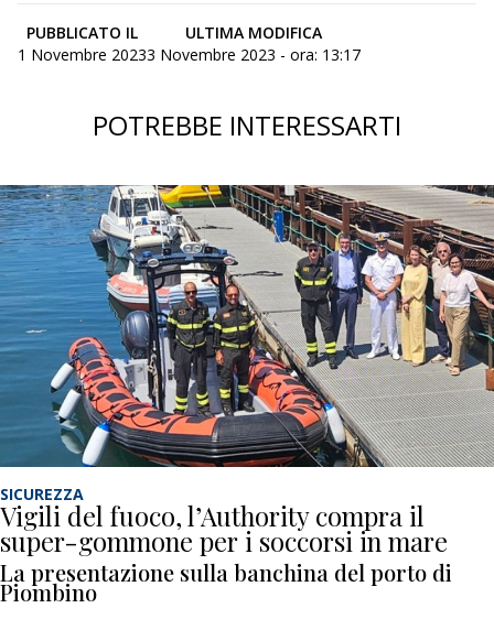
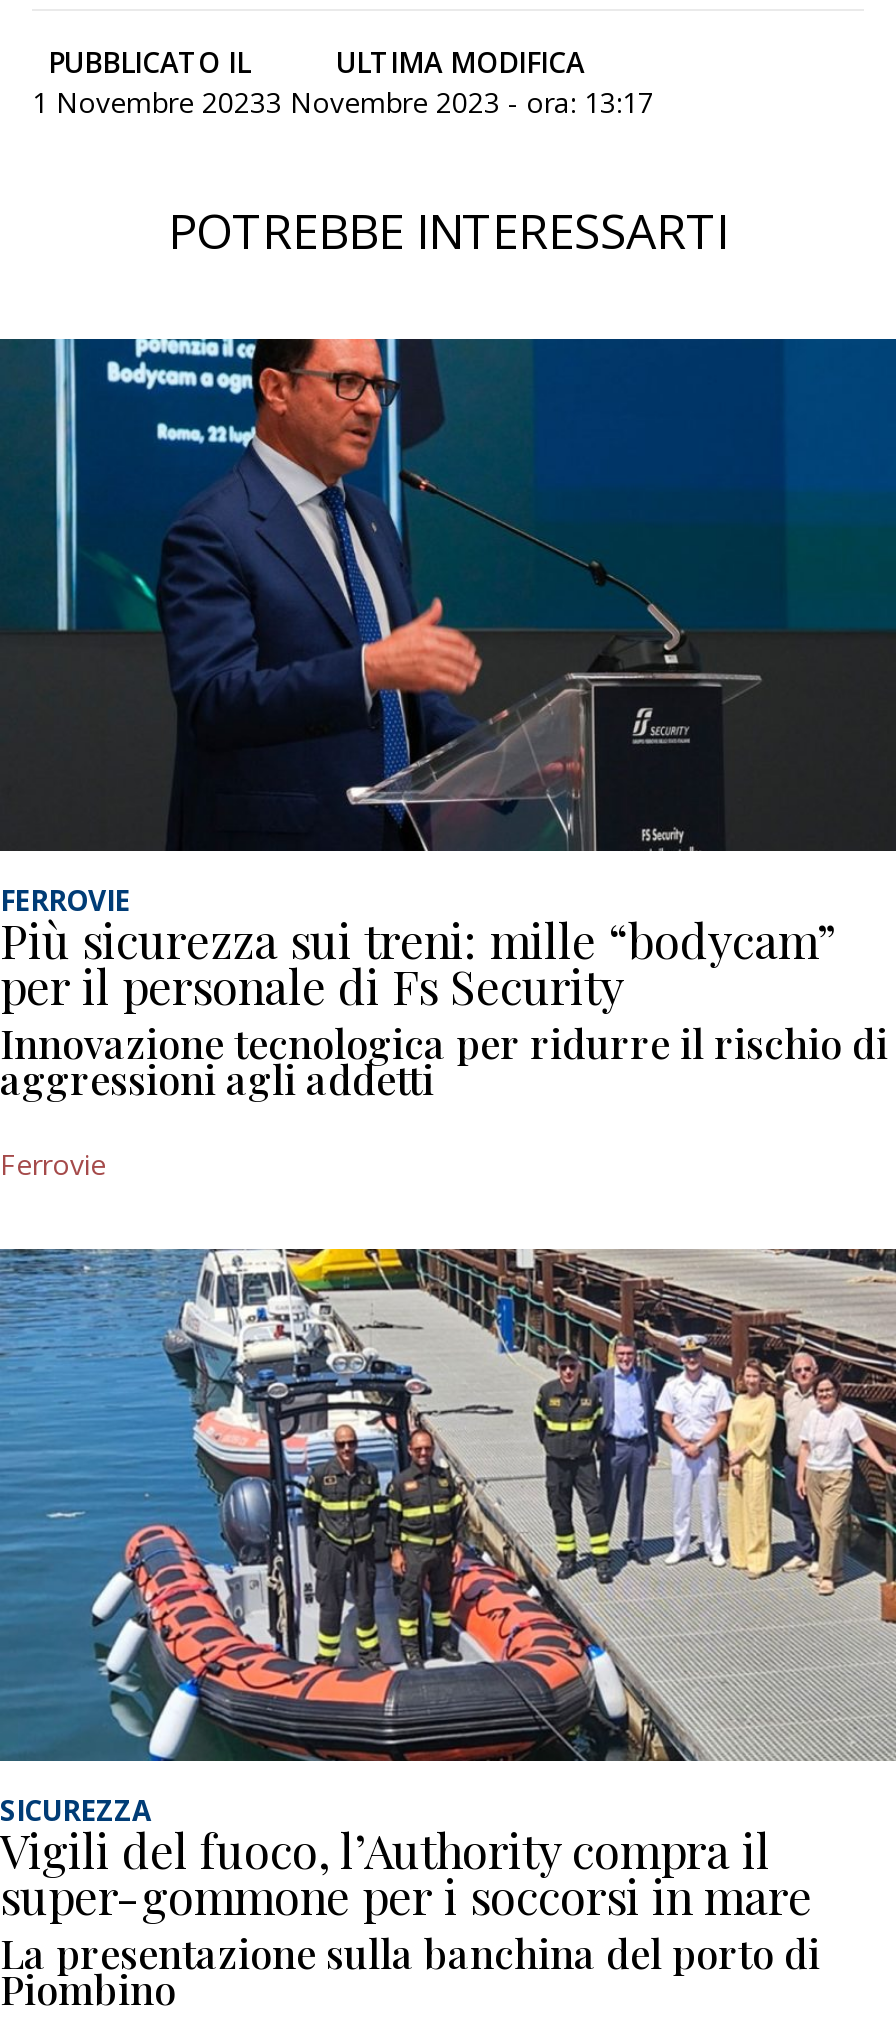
none -> [0,336,890,1182] [image] | FERROVIE | Più sicurezza sui treni: mille “bodycam” | per il personale di Fs Security | Innovazione tecnologica per ridurre il rischio di | aggressioni agli addetti | Ferrovie

